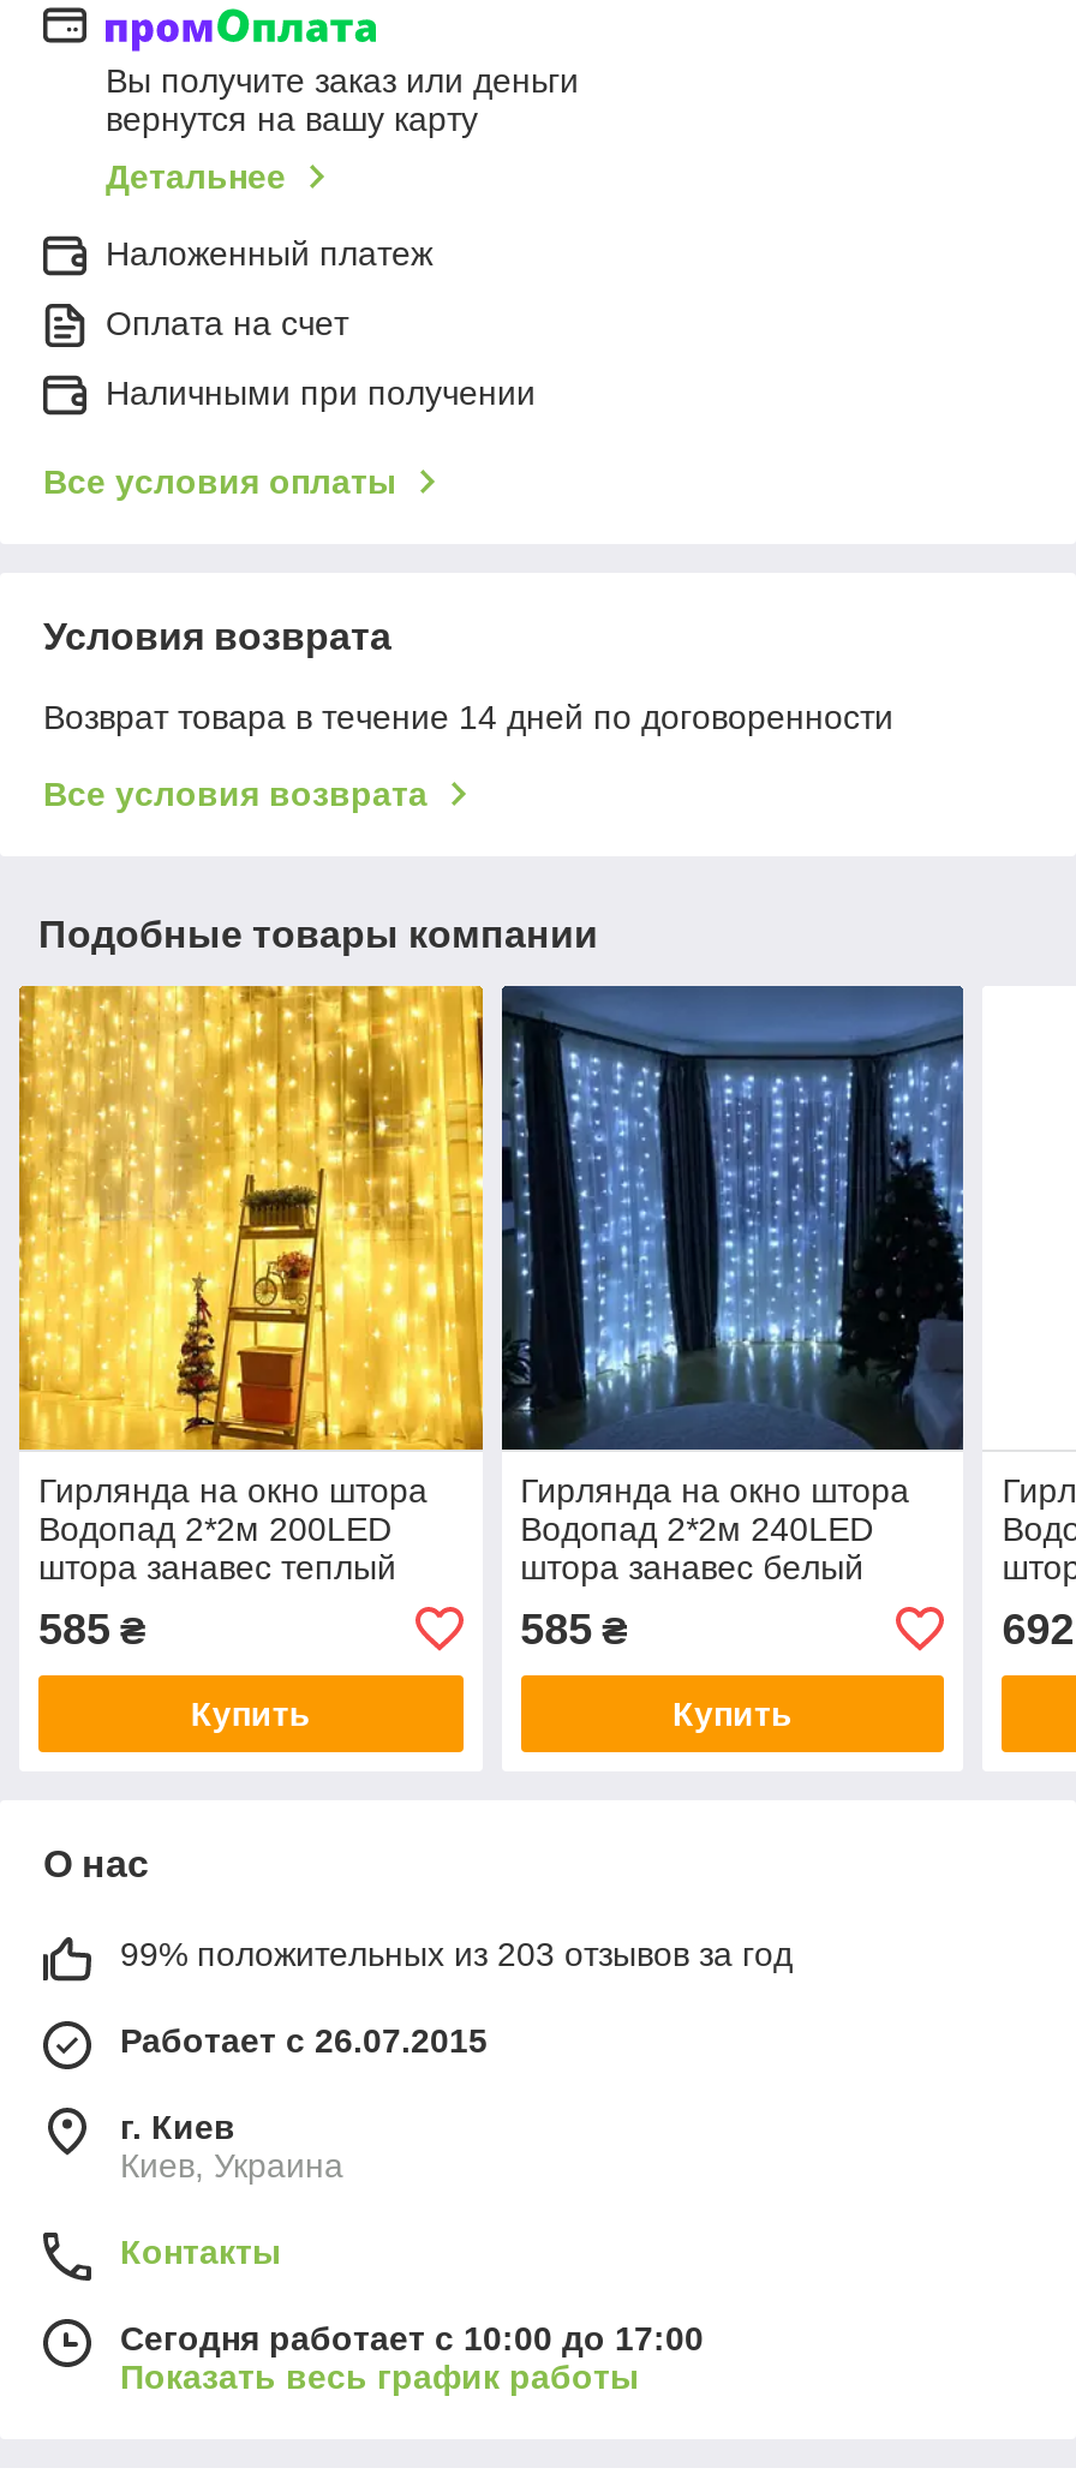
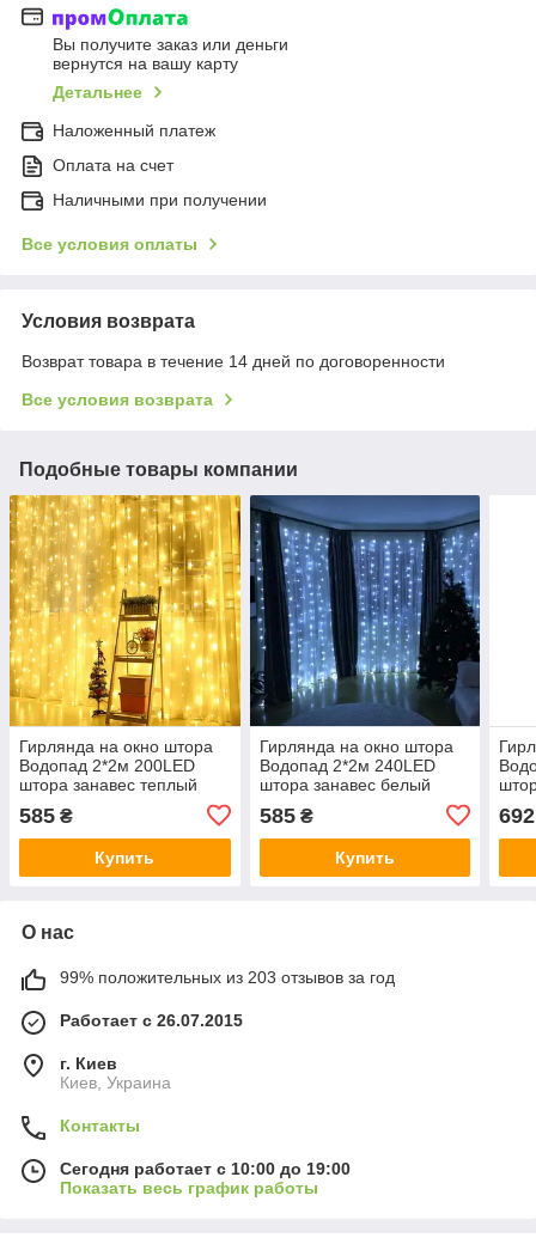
[120,2319,704,2357] Сегодня работает с 10:00 до 17:00 -> [60,1159,351,1178] Сегодня работает с 10:00 до 19:00

